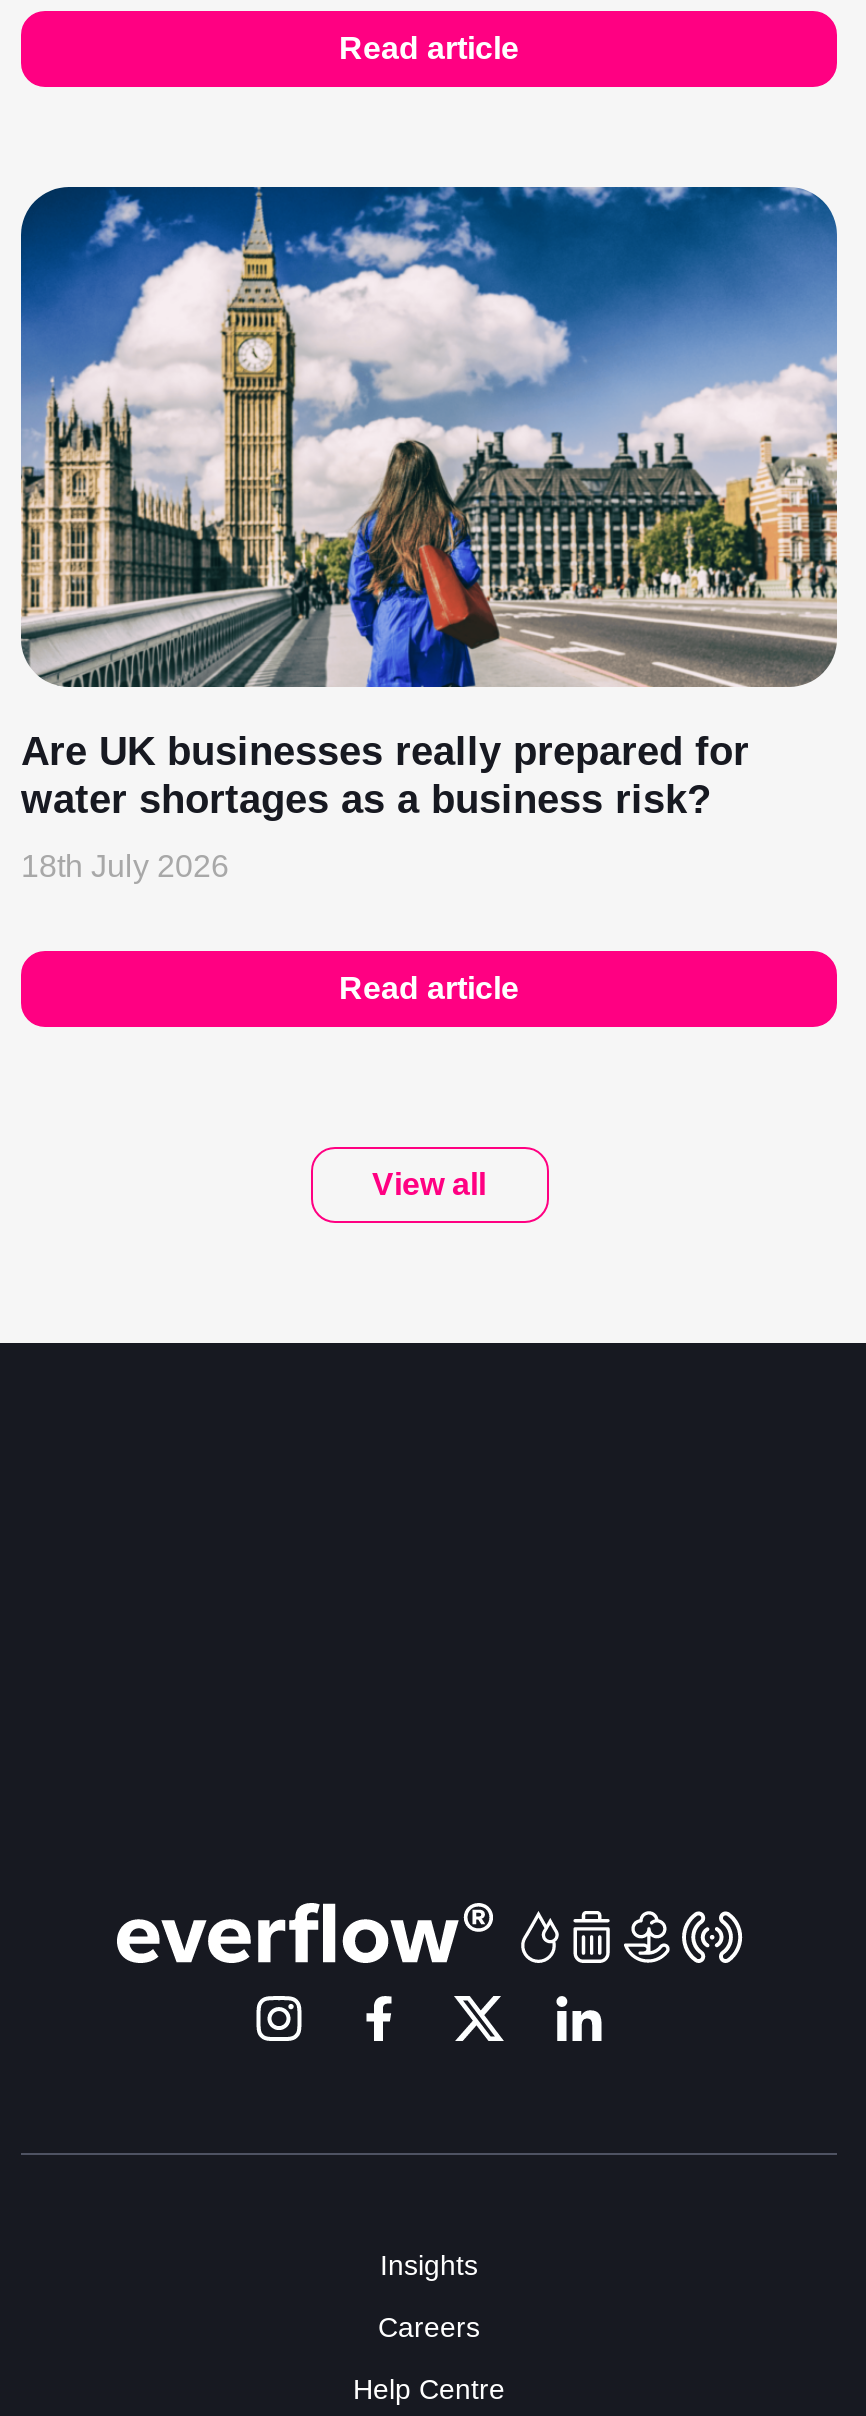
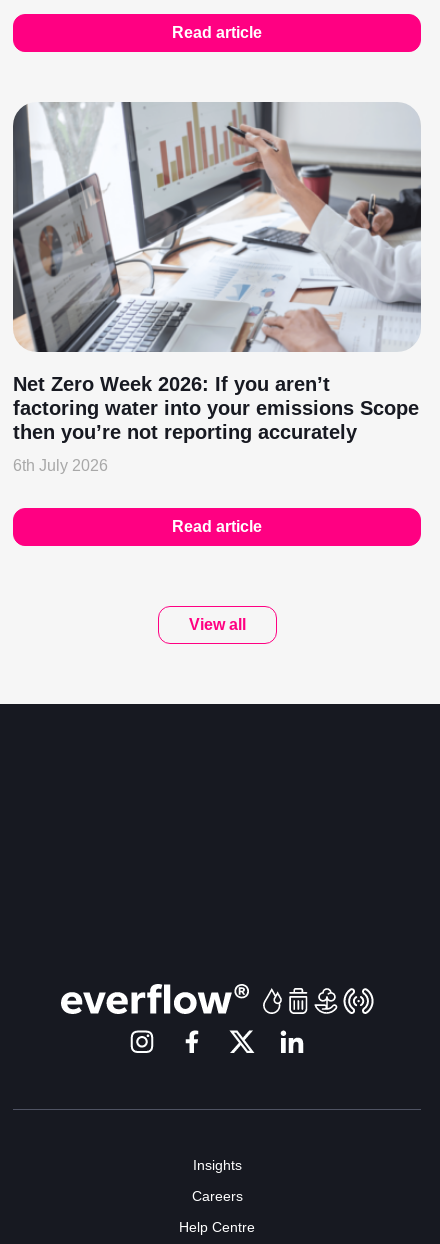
[19,185,837,821] [image] | Are UK businesses really prepared for | water shortages as a business risk? -> [12,101,422,443] [image] | Net Zero Week 2026: If you aren’t | factoring water into your emissions Scope | then you’re not reporting accurately
[21,849,229,883] 18th July 2026 -> [13,457,108,474] 6th July 2026

